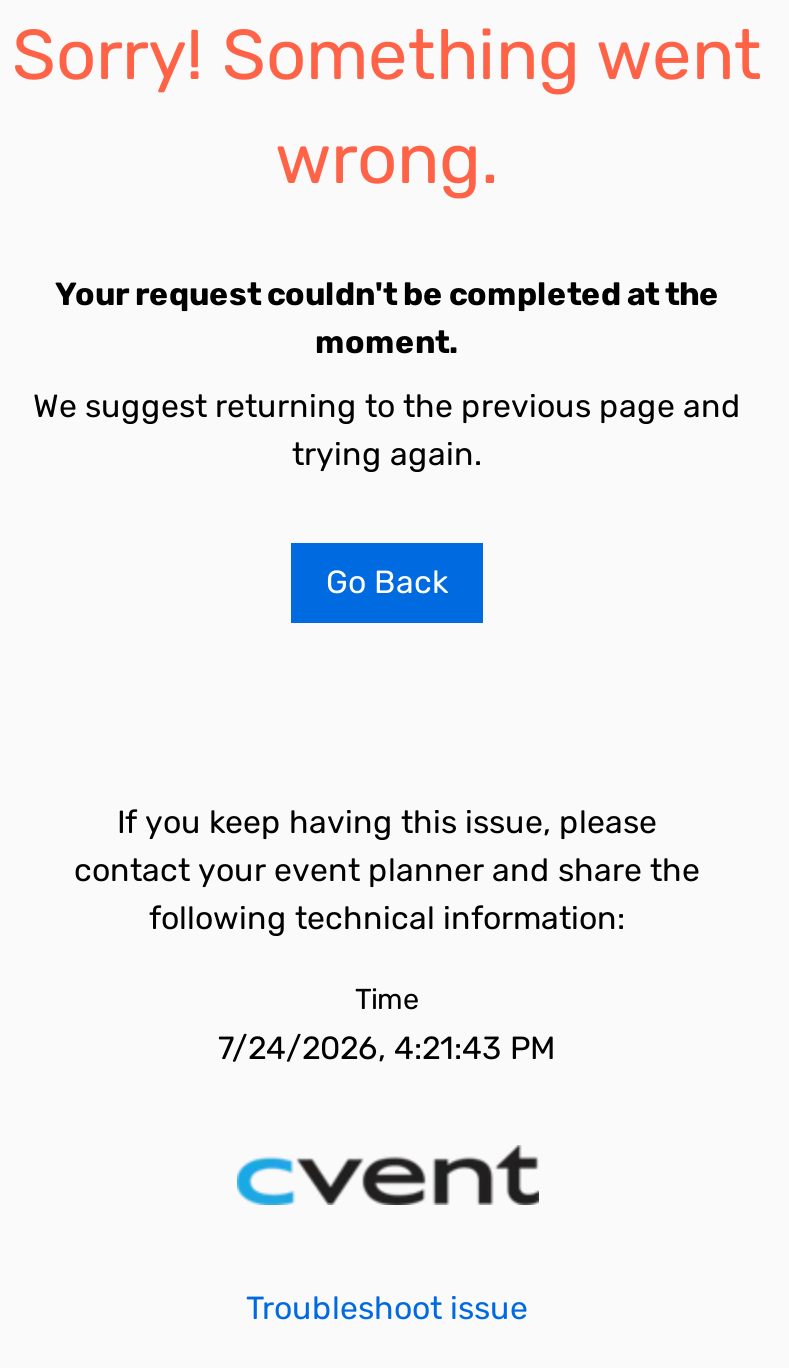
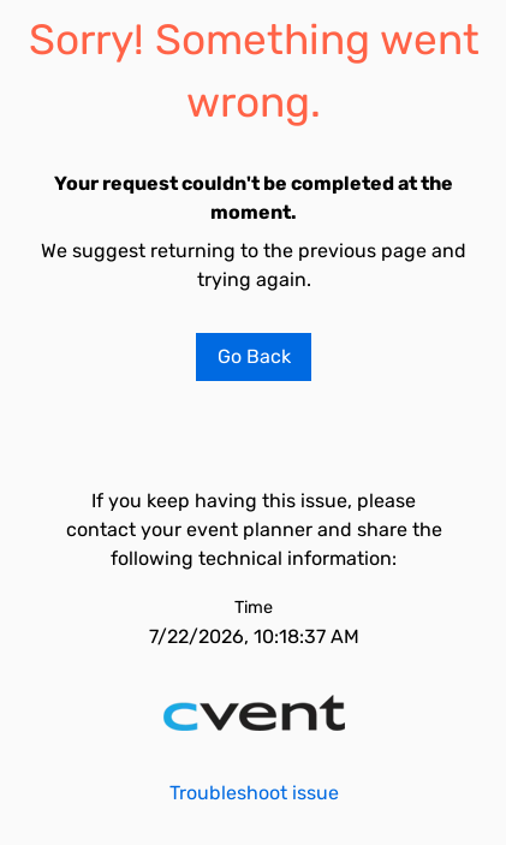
[218,1029,556,1067] 7/24/2026, 4:21:43 PM -> [148,625,359,648] 7/22/2026, 10:18:37 AM

